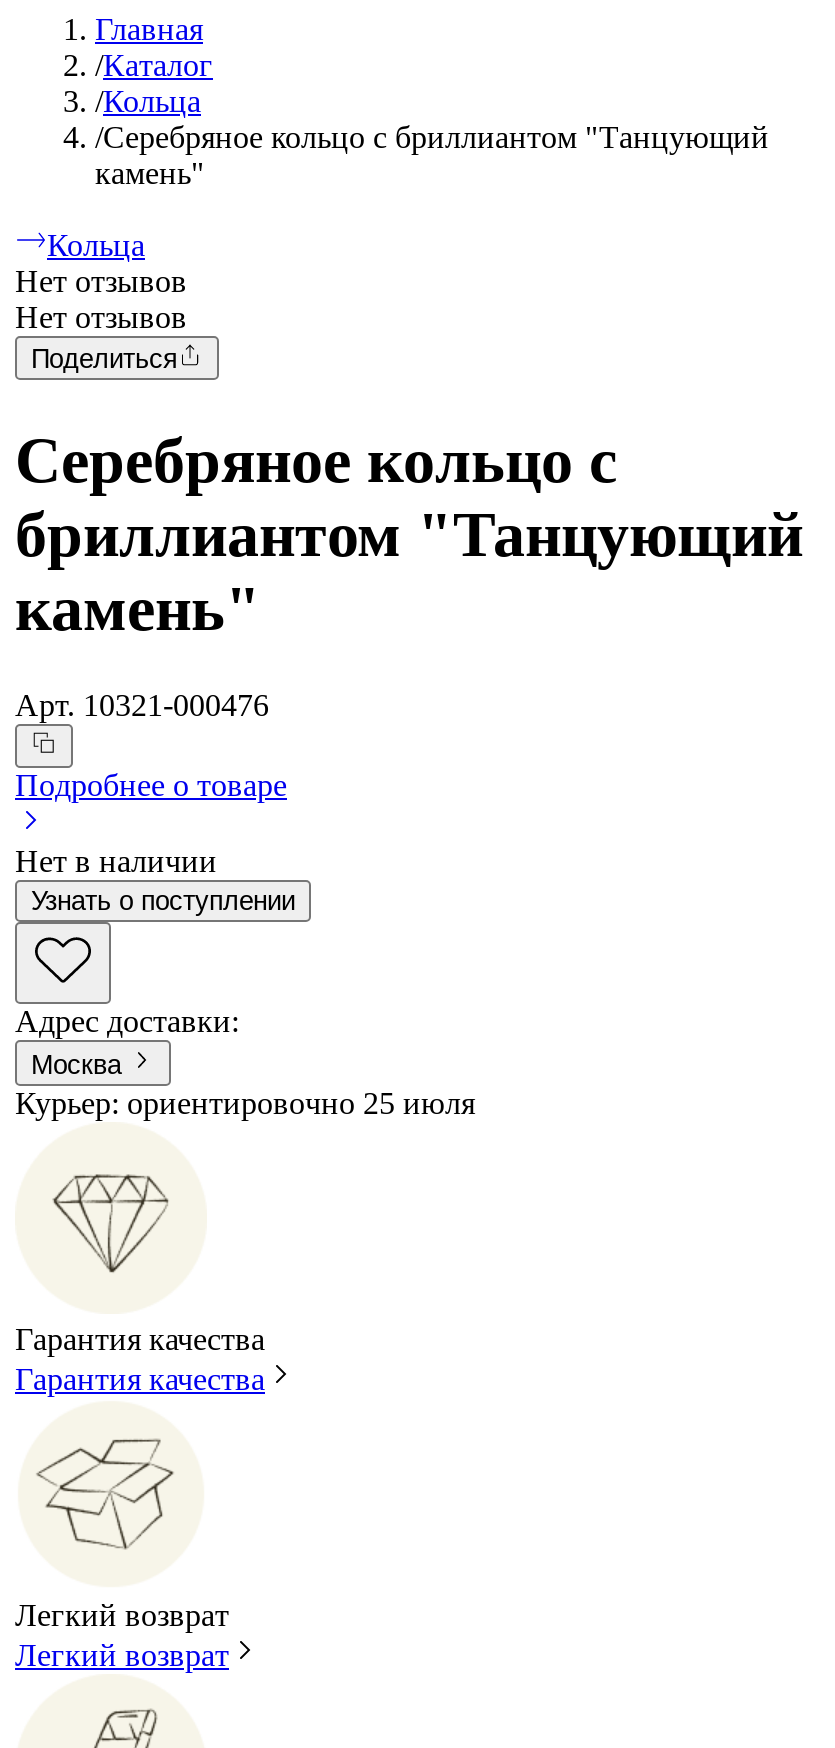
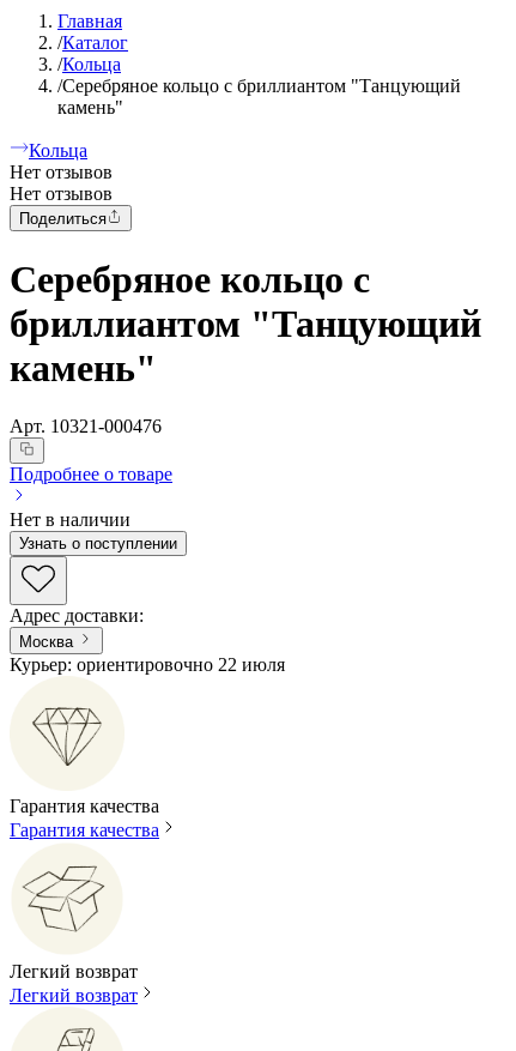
[15,1086,475,1120] Курьер: ориентировочно 25 июля -> [10,654,285,674] Курьер: ориентировочно 22 июля

